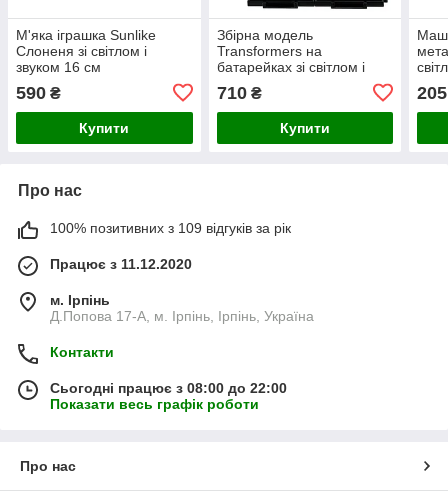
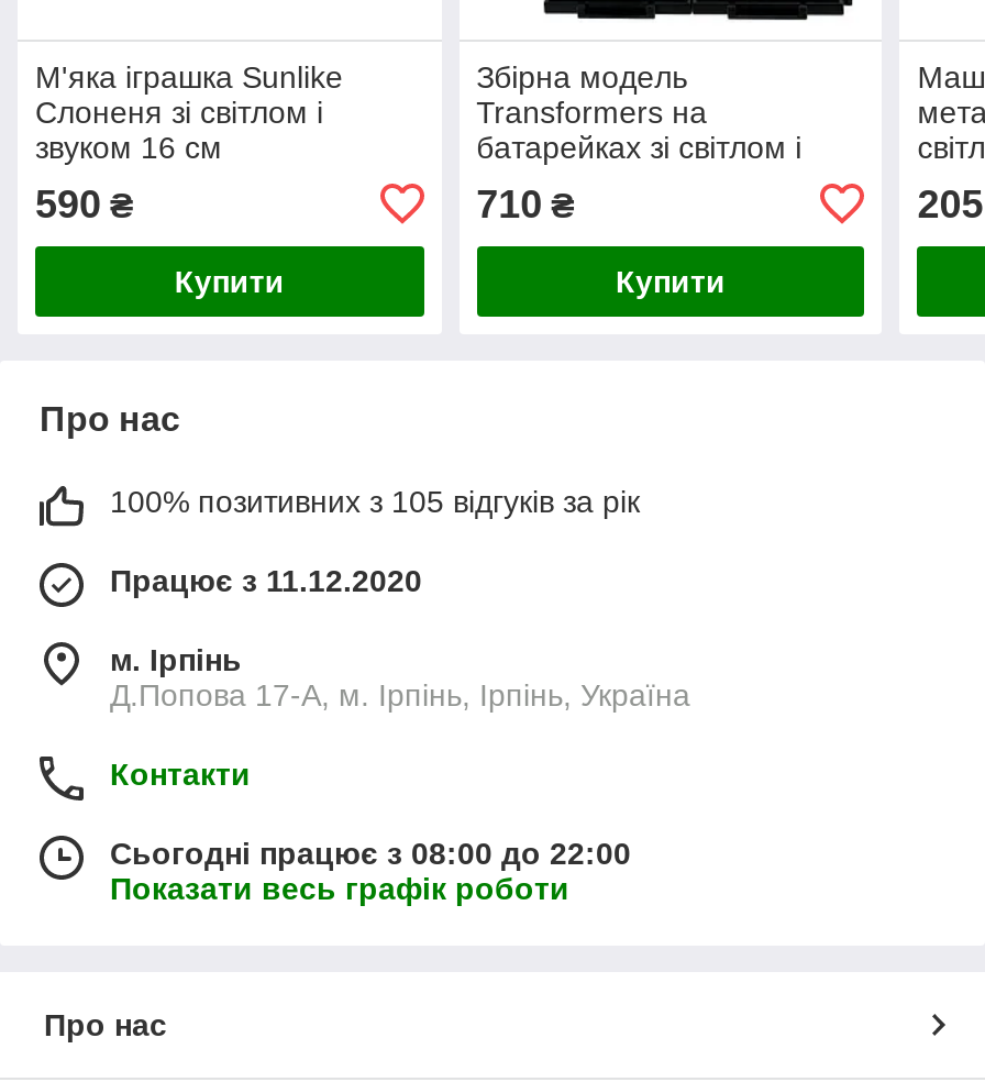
[50,220,291,236] 100% позитивних з 109 відгуків за рік -> [110,483,640,519] 100% позитивних з 105 відгуків за рік

